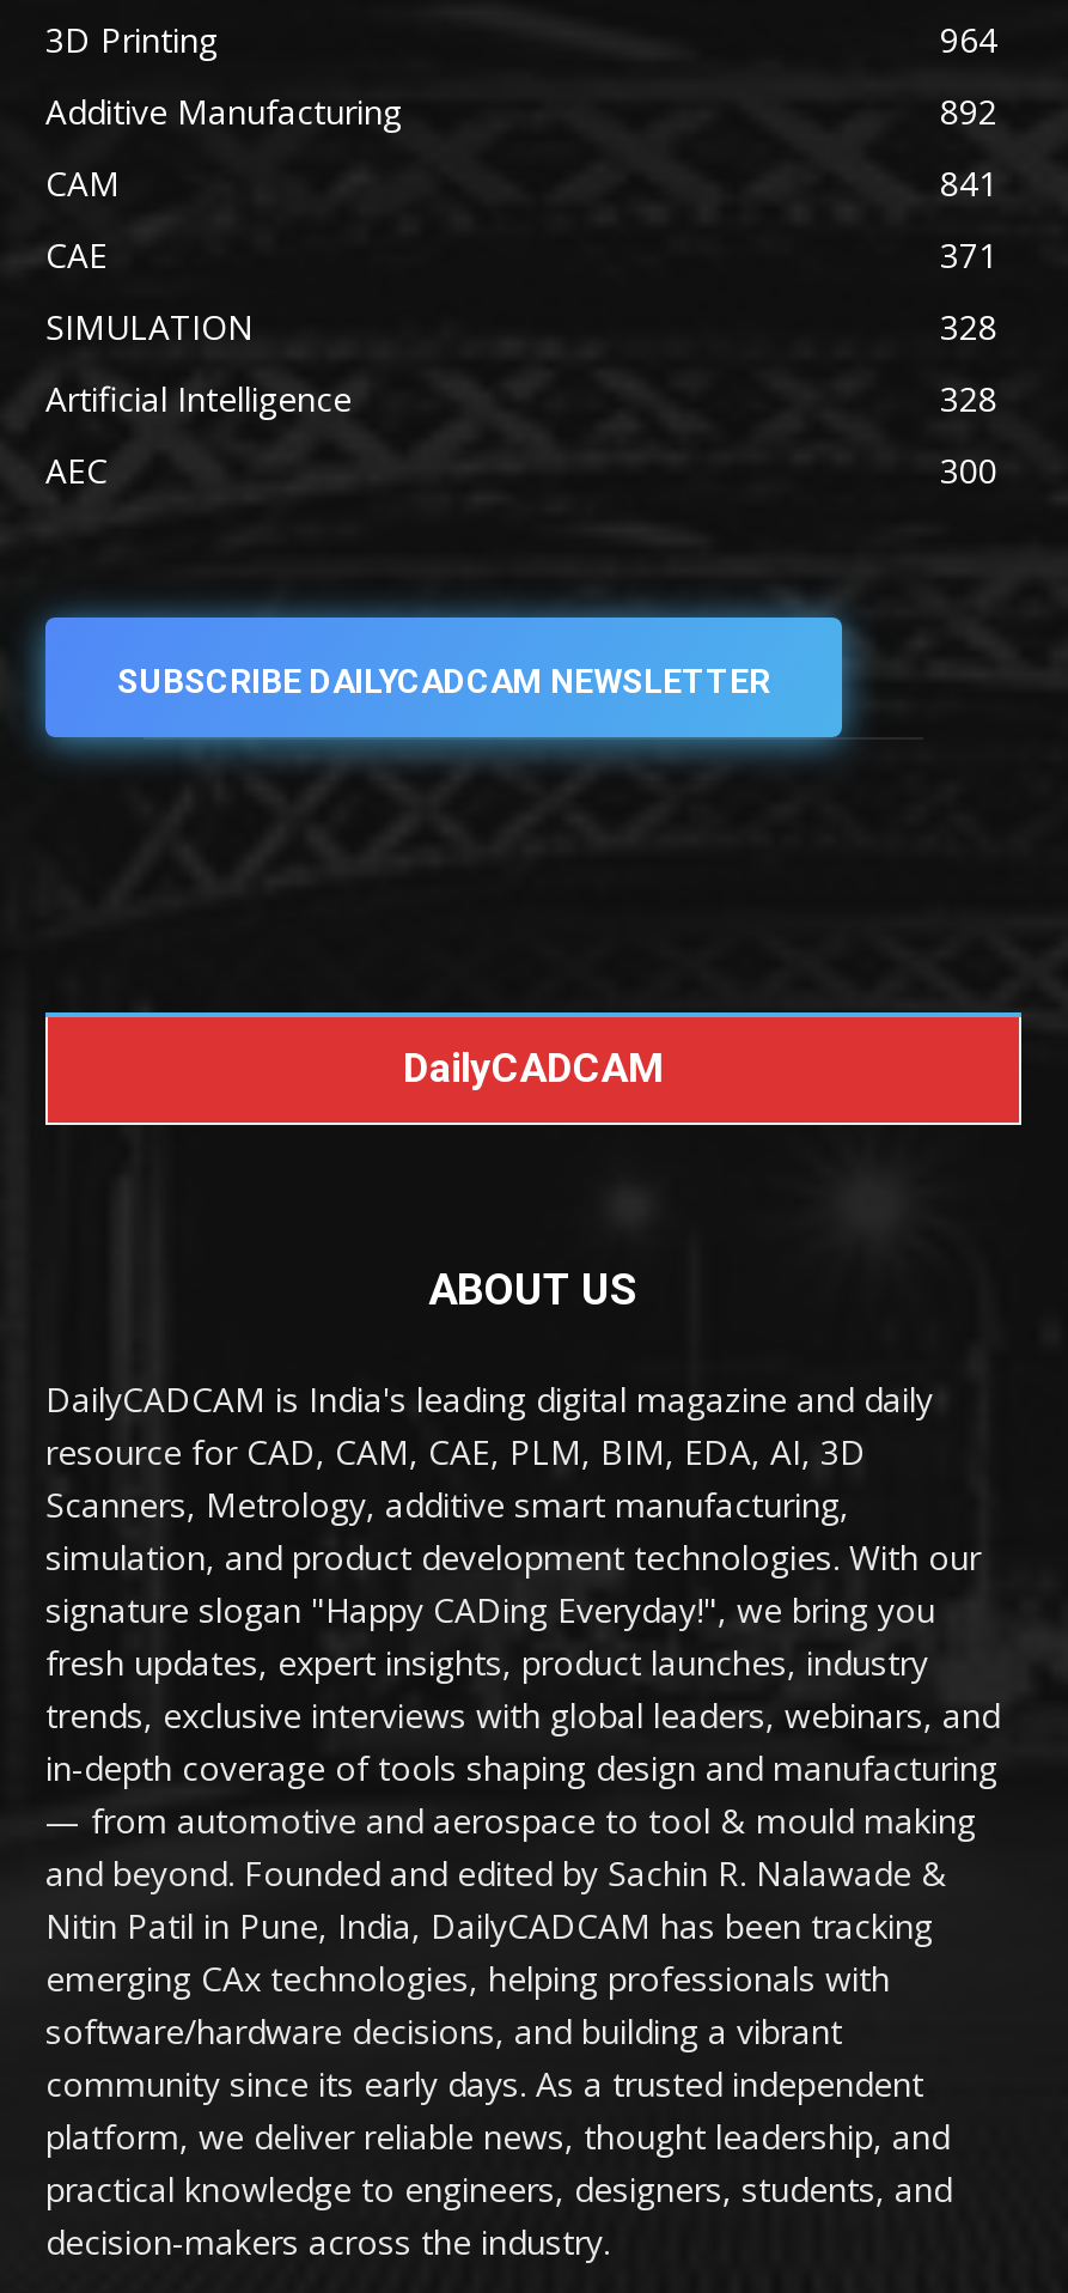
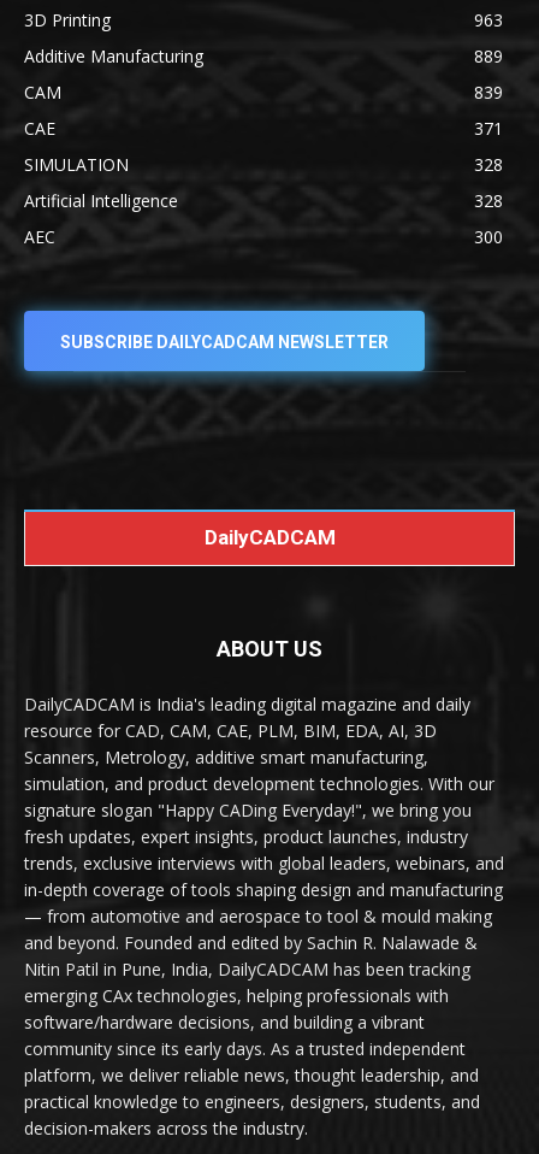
[940,17,997,62] 964 -> [474,8,503,31] 963
[940,89,997,134] 892 -> [474,45,503,67] 889
[940,160,997,206] 841 -> [474,81,503,104] 839

